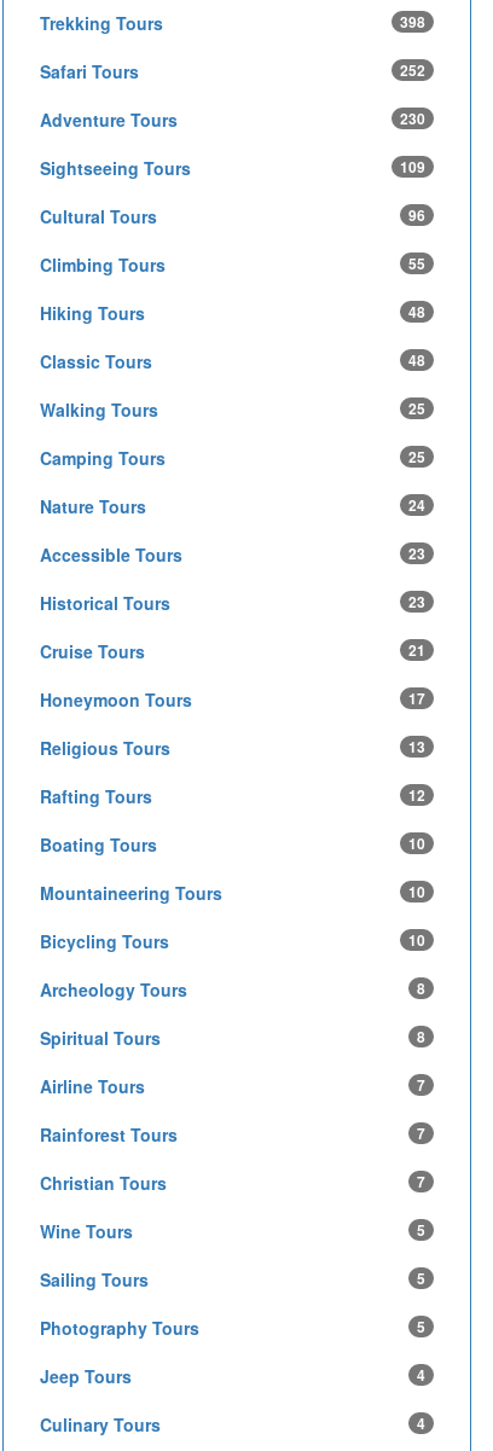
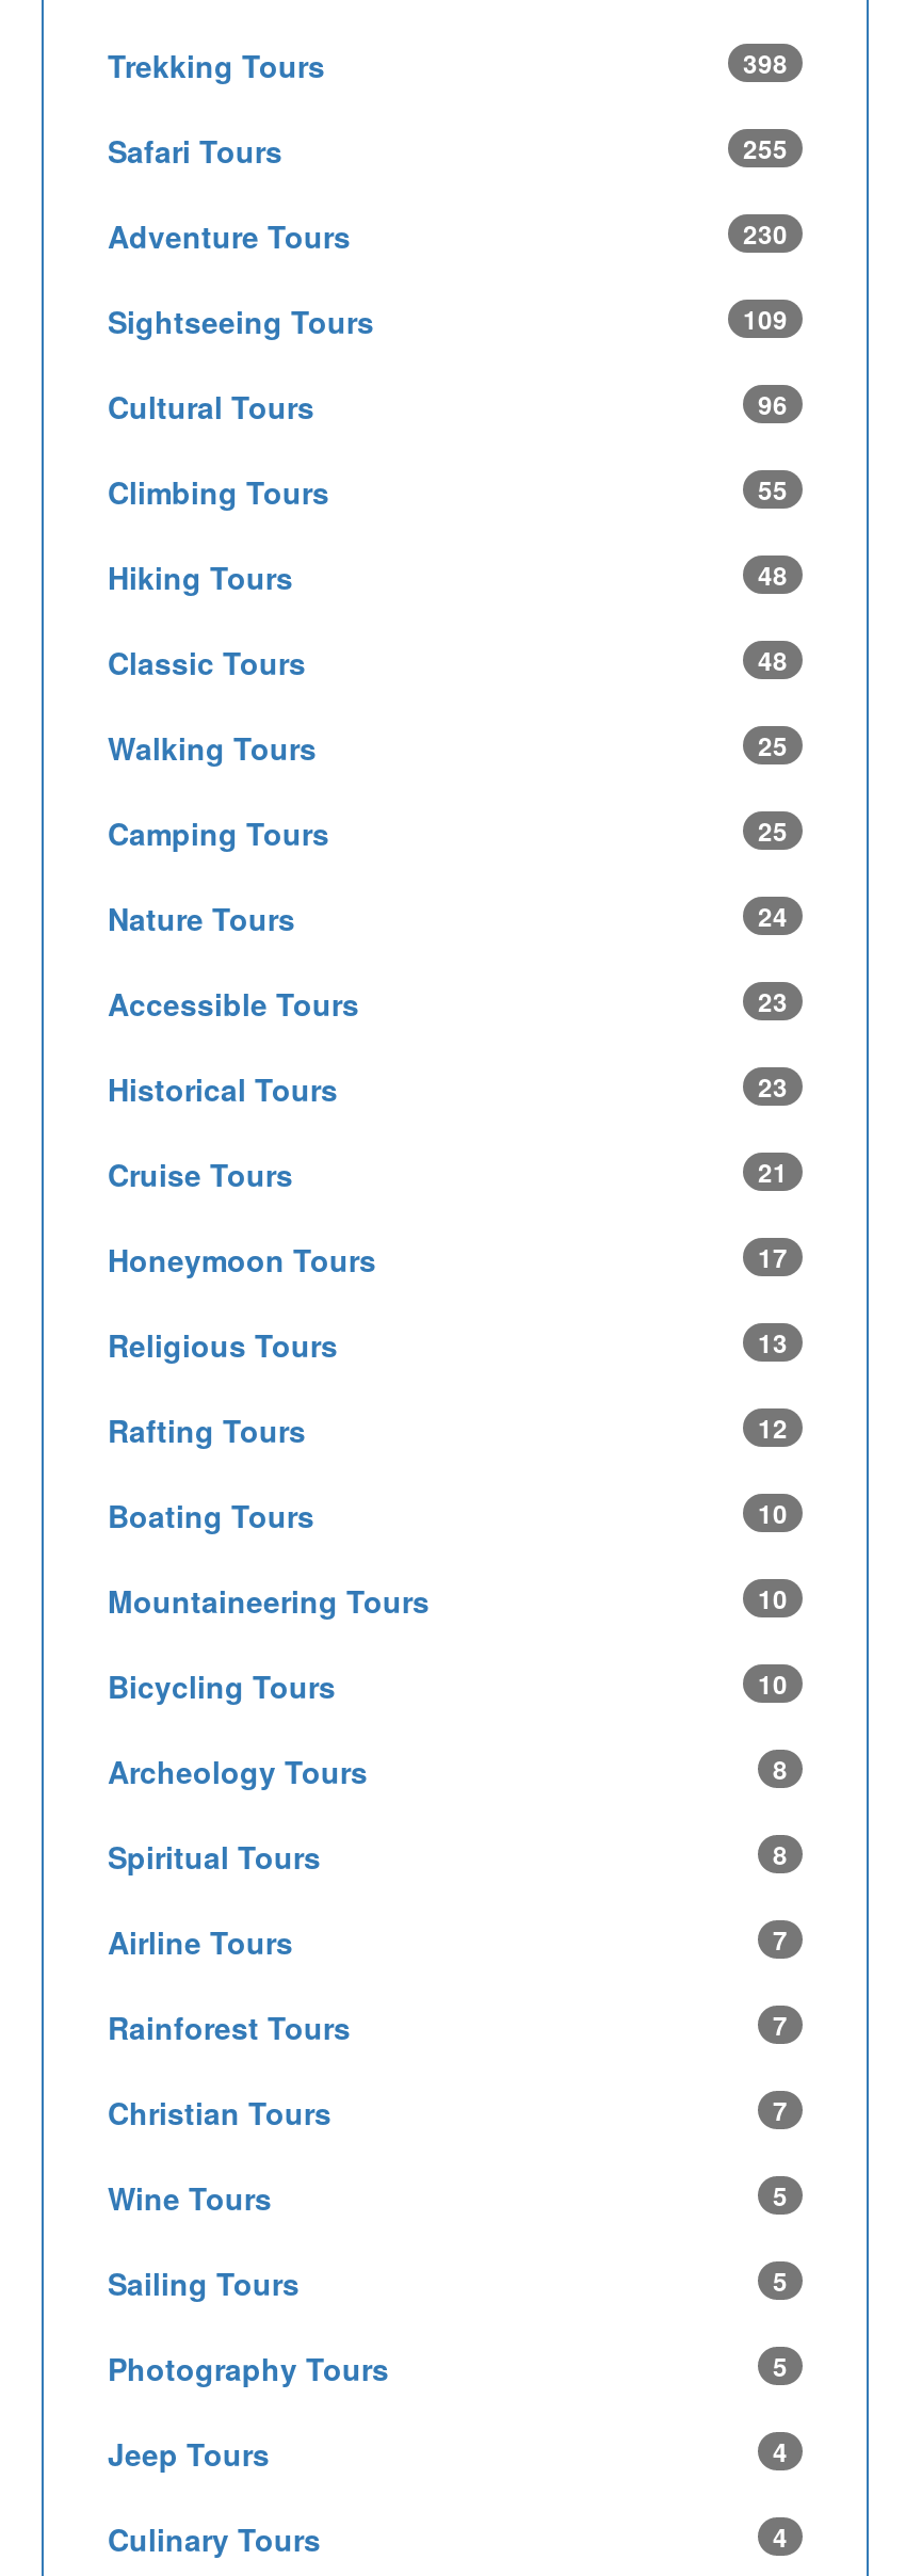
[400,59,425,81] 252 -> [743,129,788,167] 255

